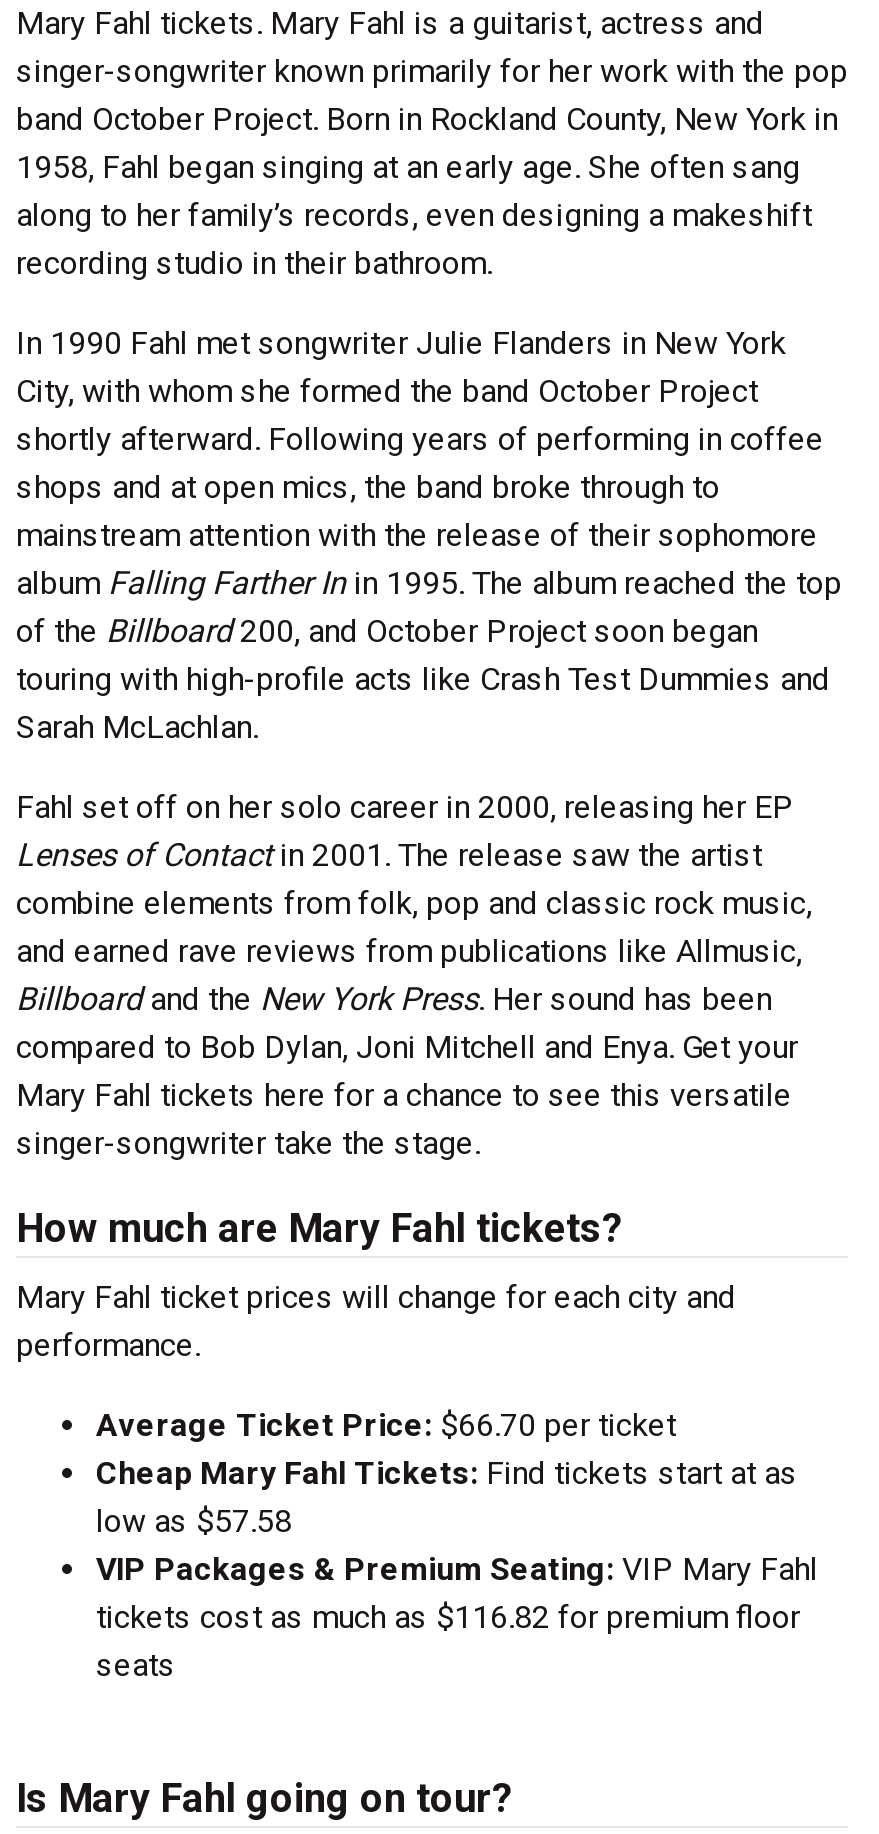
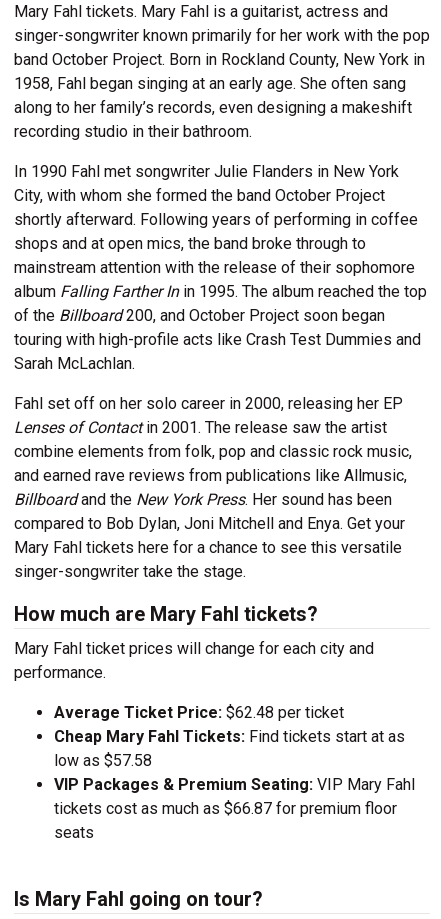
[96,1406,676,1444] Average Ticket Price: $66.70 per ticket -> [54,703,344,722] Average Ticket Price: $62.48 per ticket
[96,1598,800,1636] tickets cost as much as $116.82 for premium floor -> [54,799,397,818] tickets cost as much as $66.87 for premium floor

